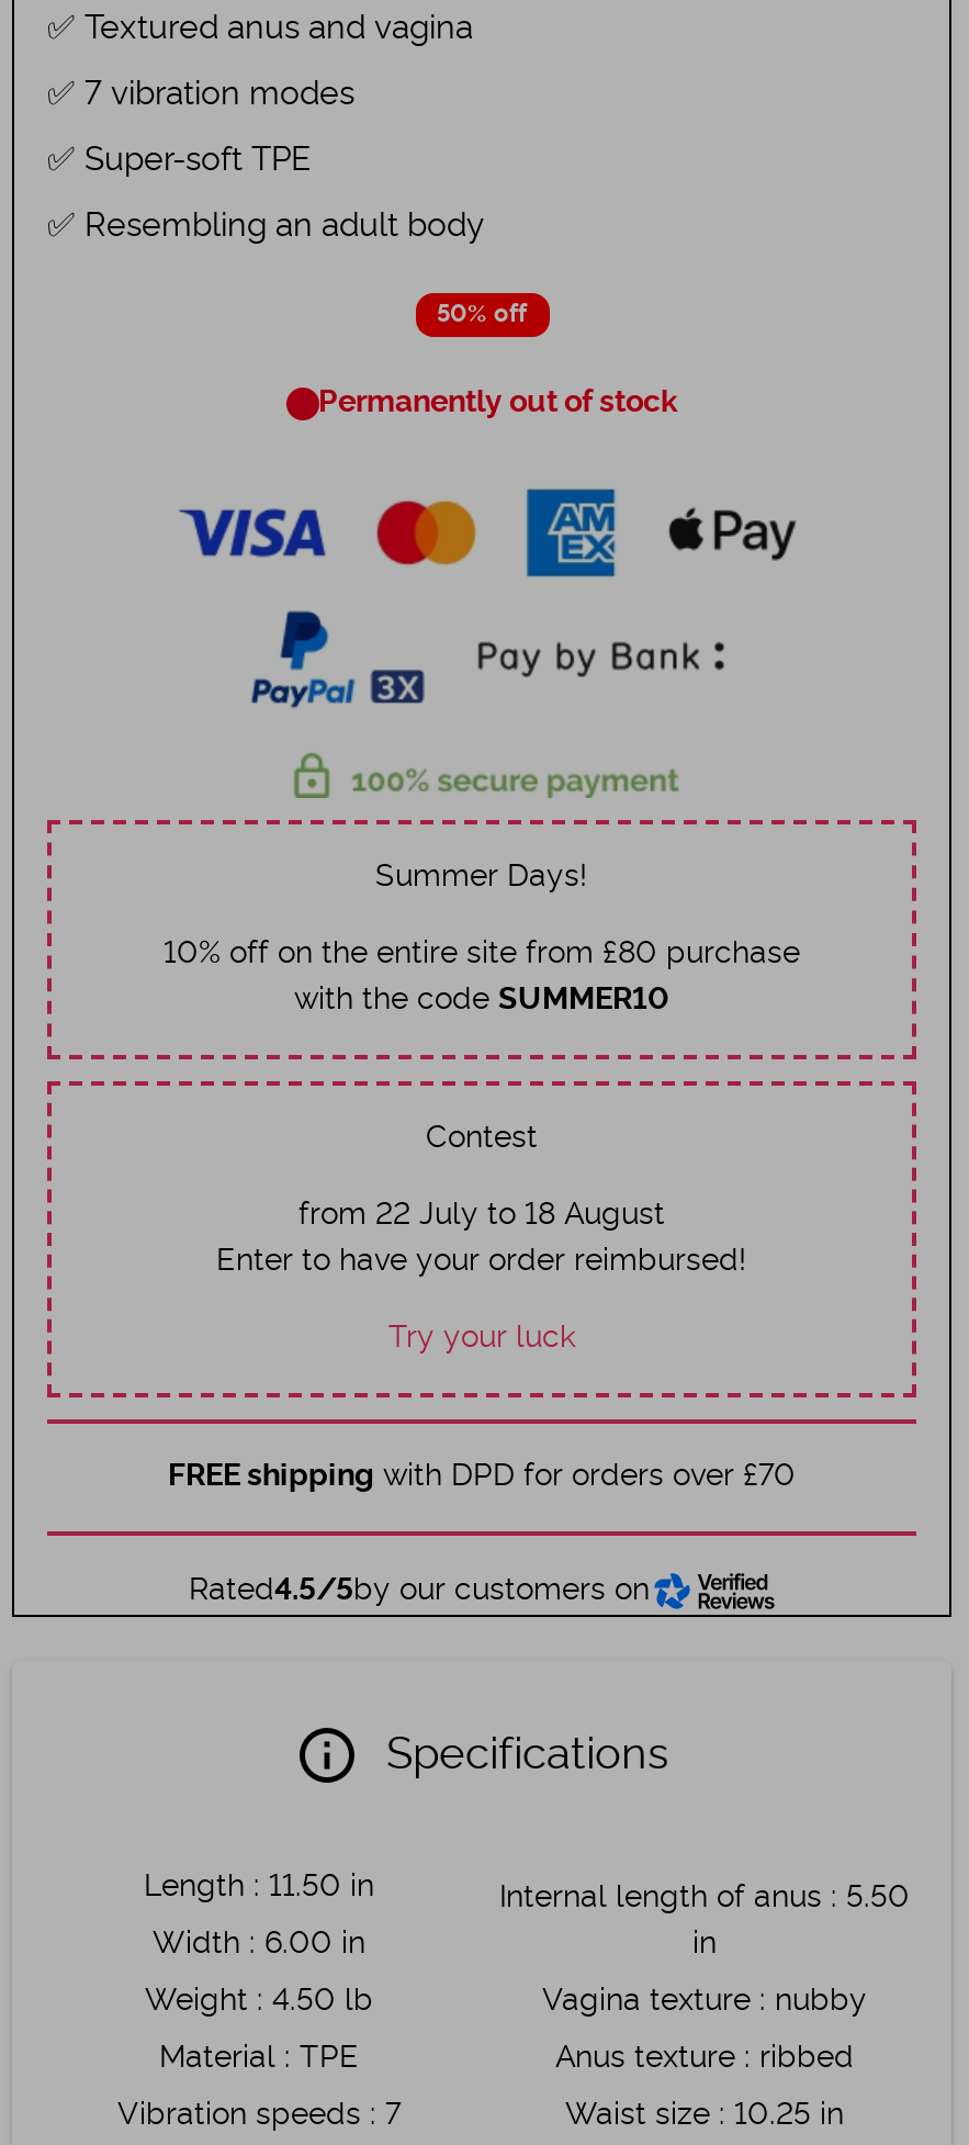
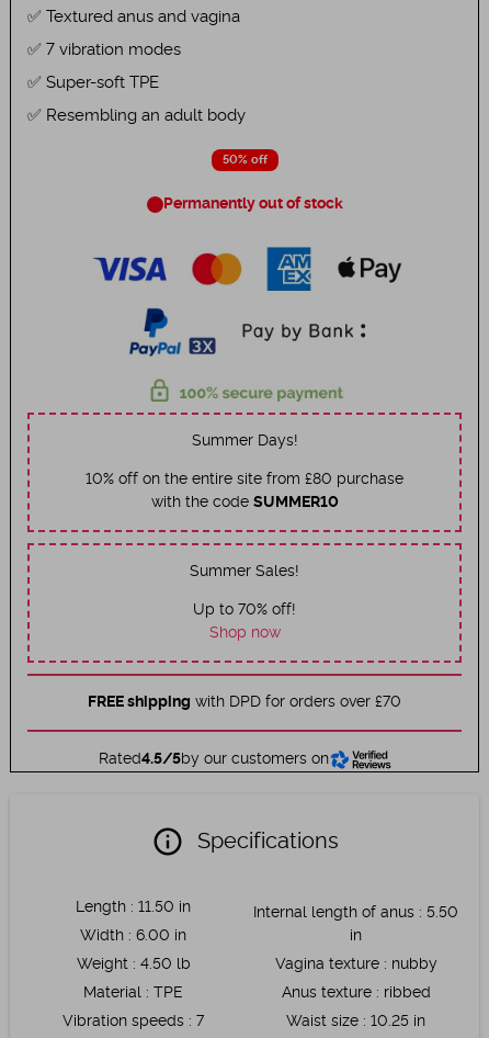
[216,1124,747,1354] Contest | from 22 July to 18 August | Enter to have your order reimbursed! | Try your luck -> [190,564,299,641] Summer Sales! | Up to 70% off! | Shop now

